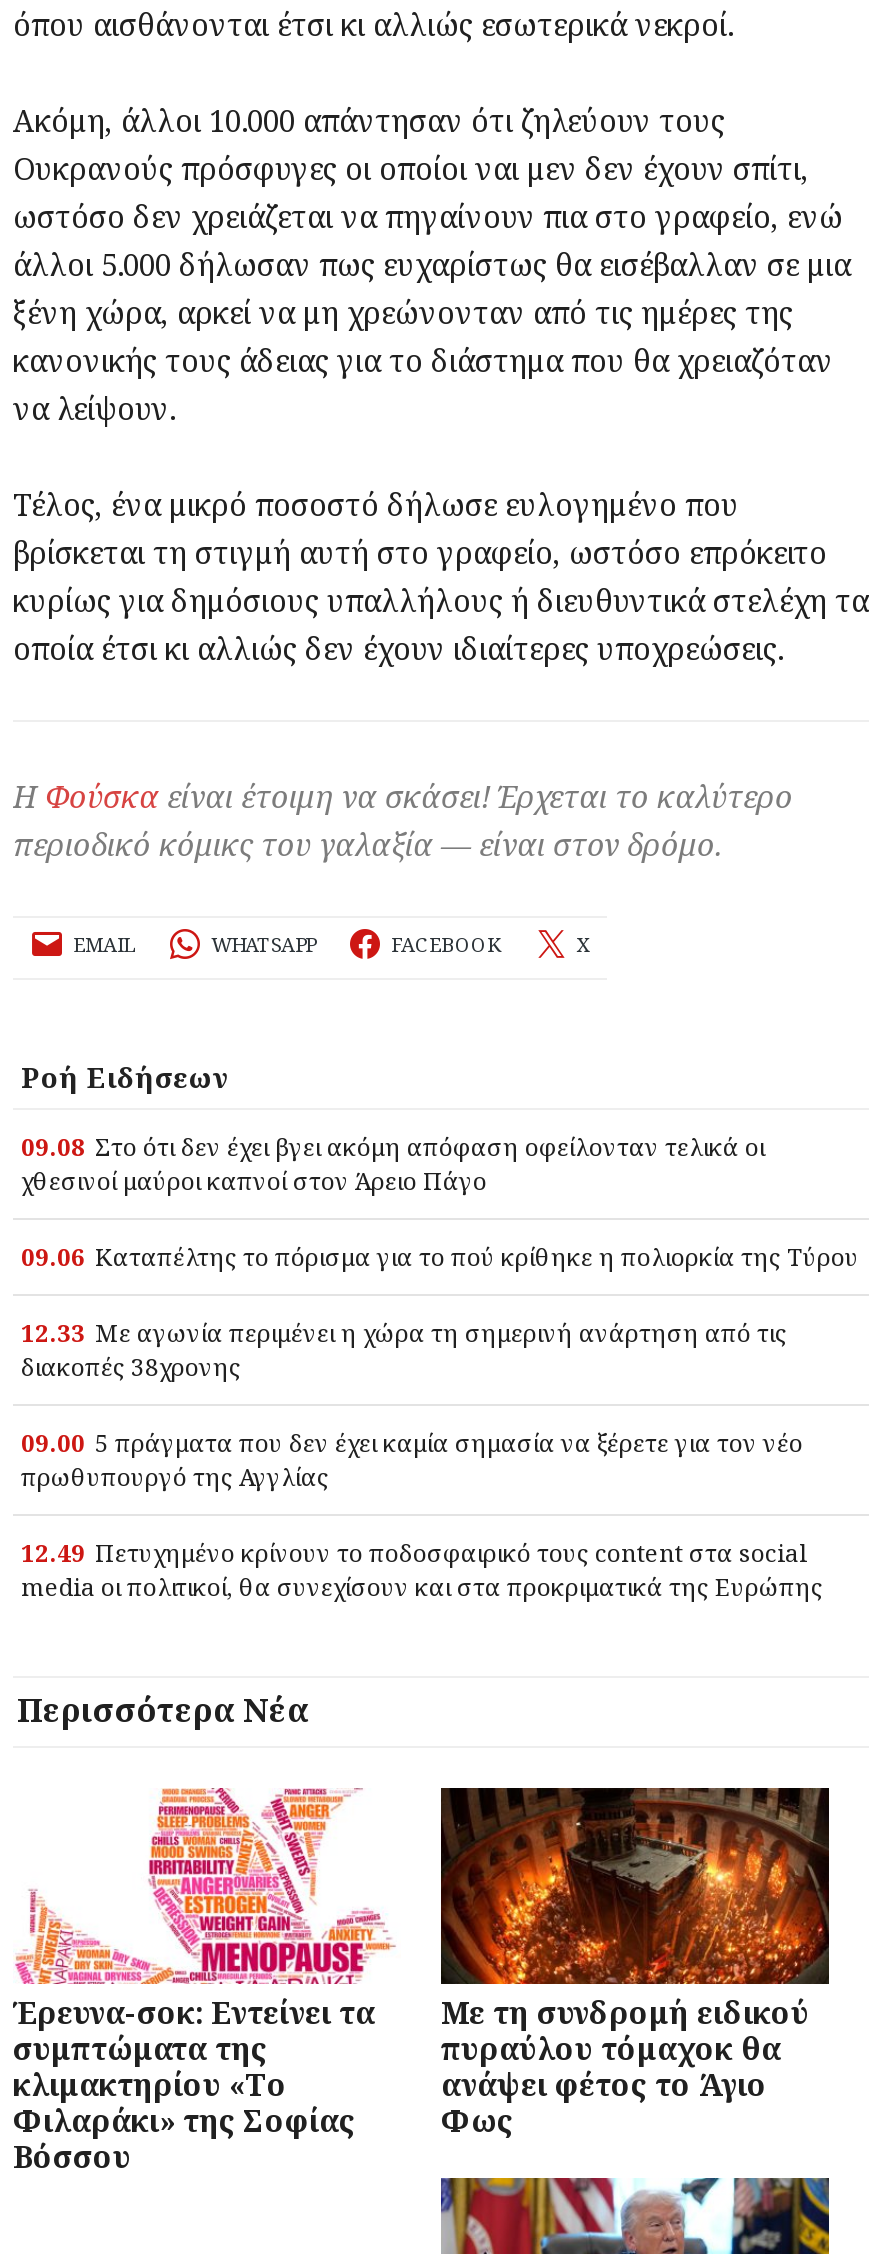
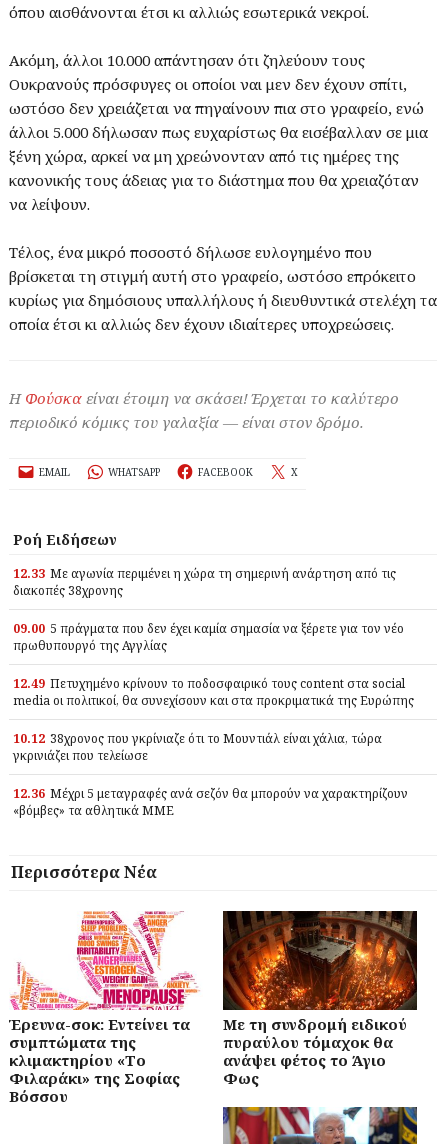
[21,1131,859,1275] 09.08 Στο ότι δεν έχει βγει ακόμη απόφαση οφείλονταν τελικά οι | χθεσινοί μαύροι καπνοί στον Άρειο Πάγο | 09.06 Καταπέλτης το πόρισμα για το πού κρίθηκε η πολιορκία της Τύρου -> none
moved [21,1317,823,1605] -> [13,565,414,709]: 12.33 Με αγωνία περιμένει η χώρα τη σημερινή ανάρτηση από τις | διακοπές 38χρονης | 09.00 5 πράγματα που δεν έχει καμία σημασία να ξέρετε για τον νέο | πρωθυπουργό της Αγγλίας | 12.49 Πετυχημένο κρίνουν το ποδοσφαιρικό τους content στα social | media οι πολιτικοί, θα συνεχίσουν και στα προκριματικά της Ευρώπης
none -> [13,730,408,819] 10.12 38χρονος που γκρίνιαζε ότι το Μουντιάλ είναι χάλια, τώρα | γκρινιάζει που τελείωσε | 12.36 Μέχρι 5 μεταγραφές ανά σεζόν θα μπορούν να χαρακτηρίζουν | «βόμβες» τα αθλητικά ΜΜΕ

